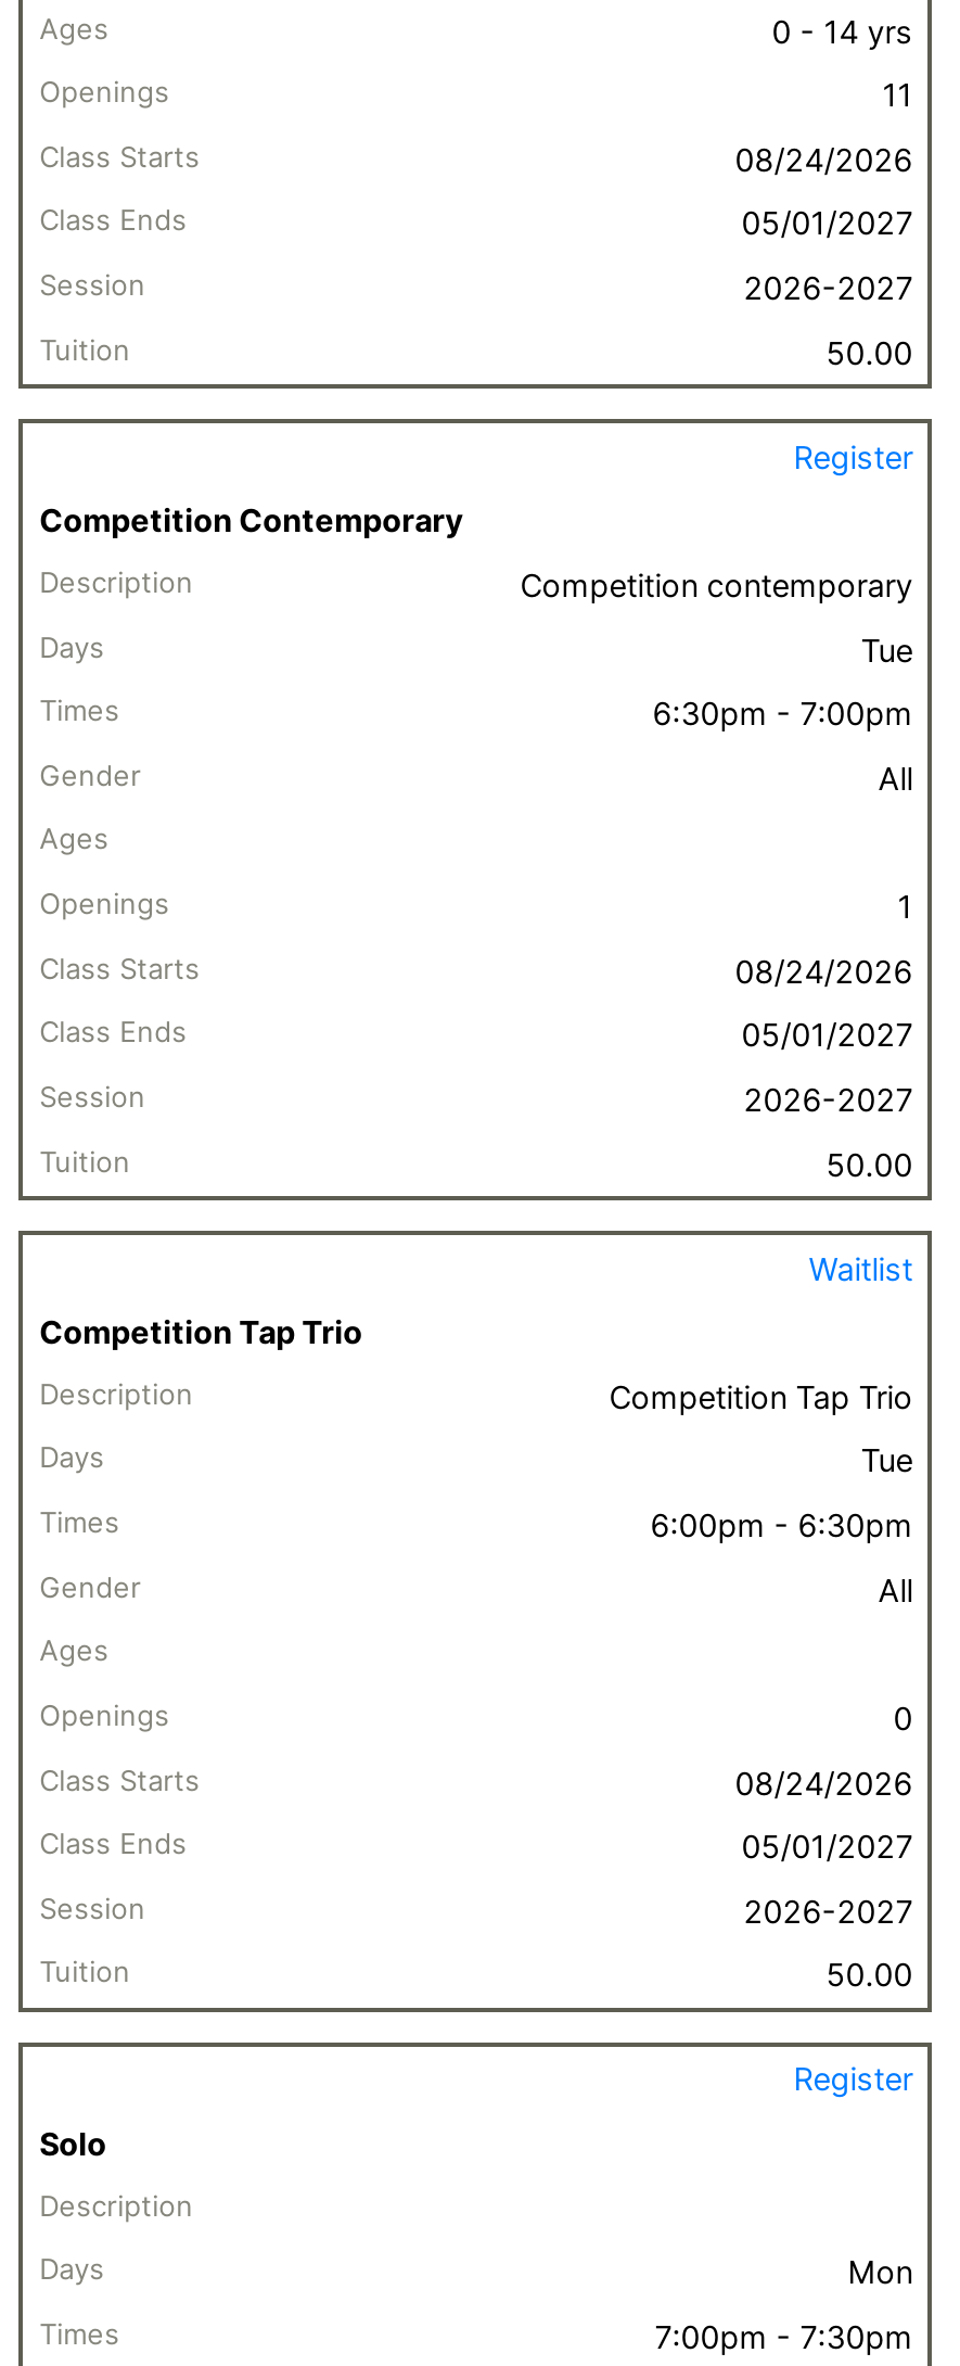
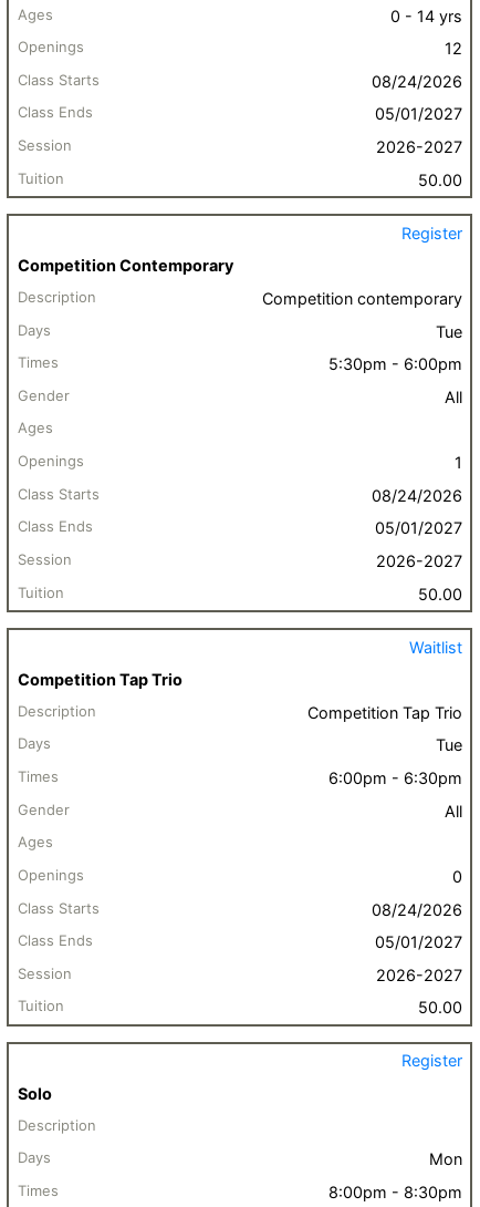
[882,76,913,113] 11 -> [445,39,463,58] 12
[652,695,913,732] 6:30pm - 7:00pm -> [329,355,463,373] 5:30pm - 6:00pm
[655,2318,913,2355] 7:00pm - 7:30pm -> [329,1183,463,1201] 8:00pm - 8:30pm

